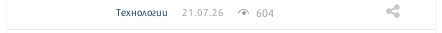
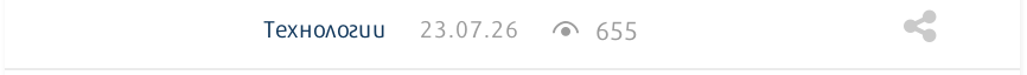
[182,4,274,20] 21.07.26 | 604 -> [420,9,638,47] 23.07.26 | 655

